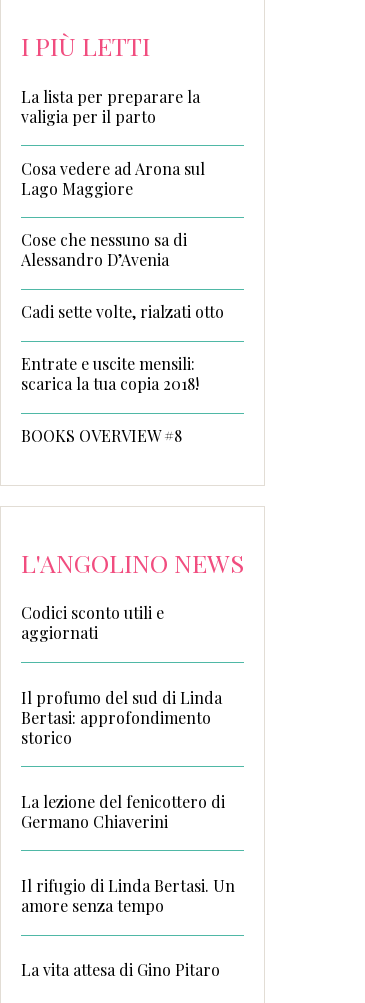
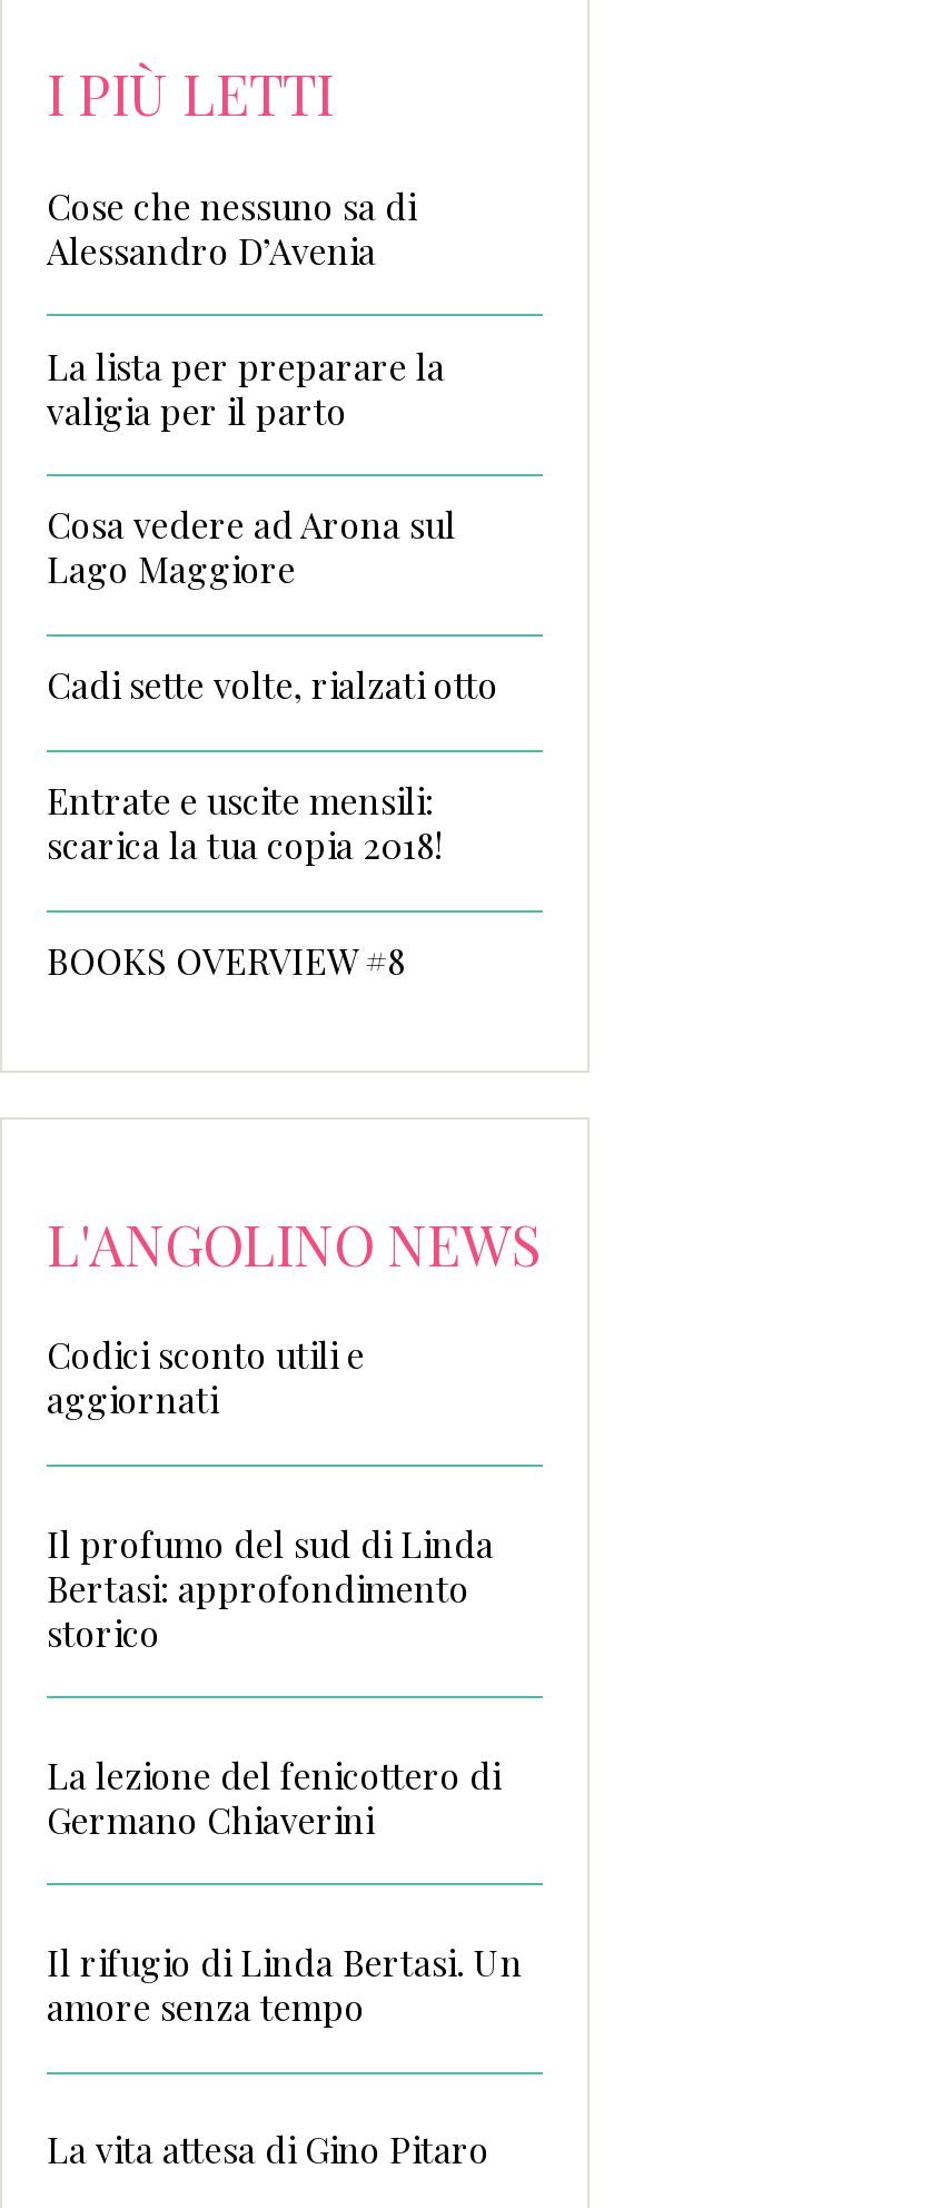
moved [21,86,205,198] -> [47,342,456,593]: La lista per preparare la | valigia per il parto | Cosa vedere ad Arona sul | Lago Maggiore
moved [21,229,187,270] -> [47,182,416,273]: Cose che nessuno sa di | Alessandro D’Avenia

